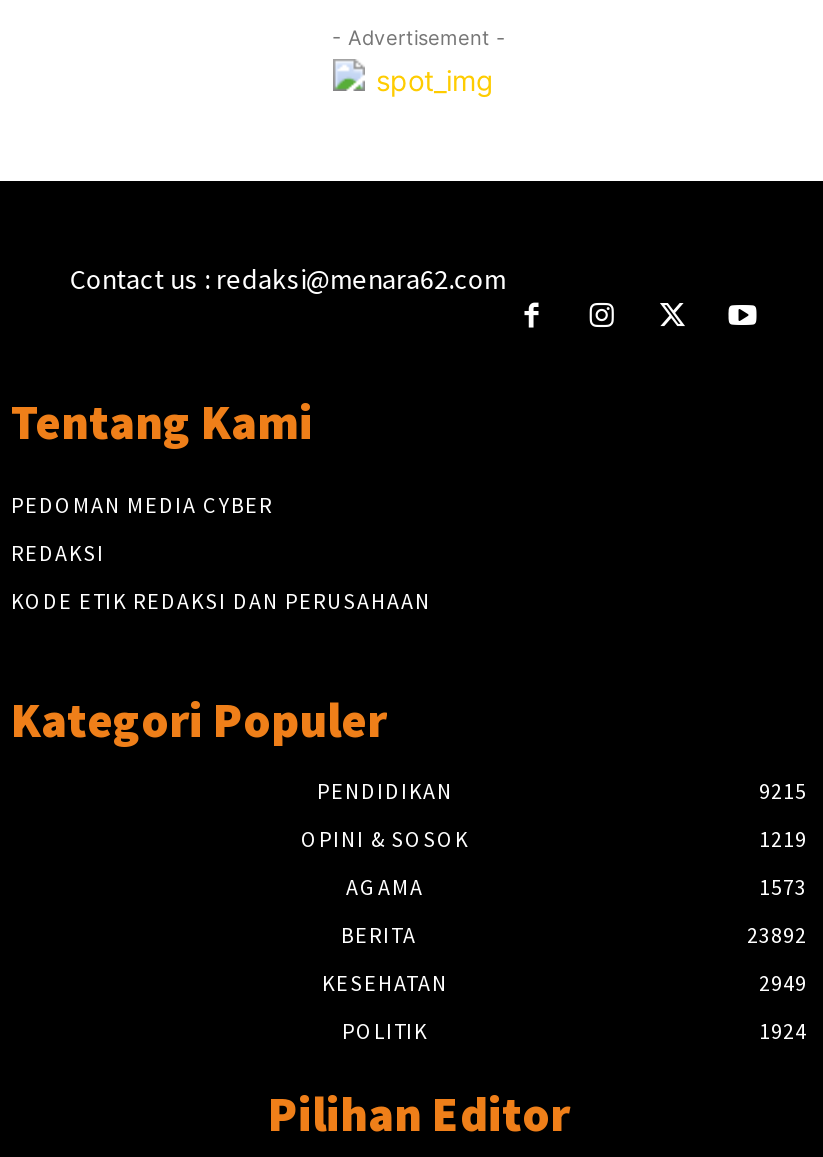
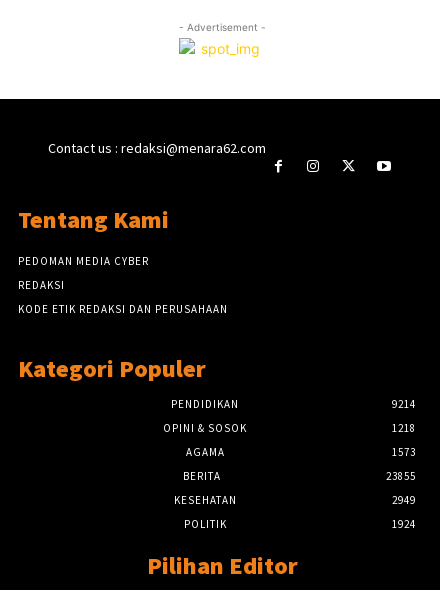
[759,777,807,805] 9215 -> [392,397,416,411] 9214
[759,825,807,853] 1219 -> [392,421,416,435] 1218
[747,921,807,949] 23892 -> [386,469,416,483] 23855

